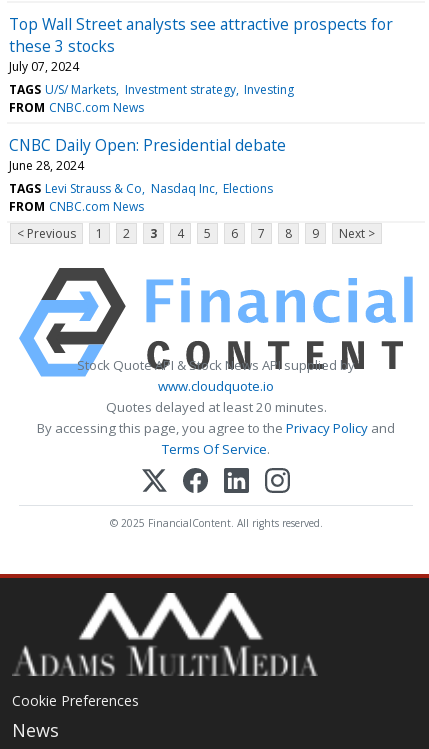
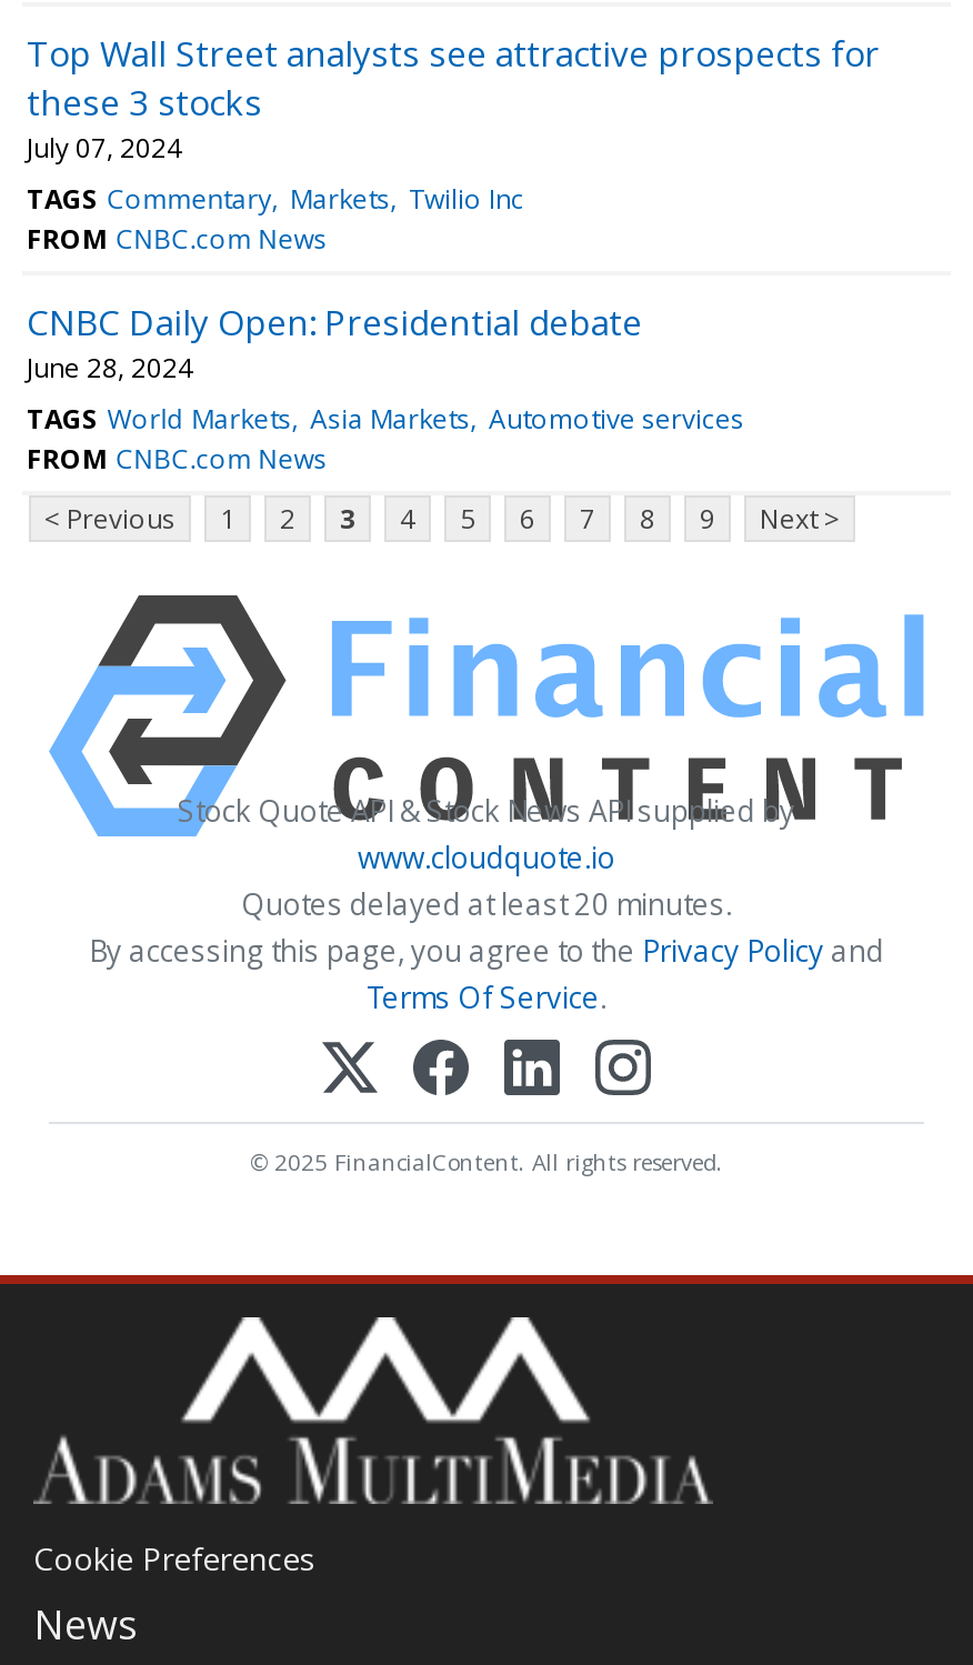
[9,81,294,98] TAGS U/S/ Markets Investment strategy Investing -> [27,179,524,217] TAGS Commentary Markets Twilio Inc
[9,180,273,197] TAGS Levi Strauss & Co Nasdaq Inc Elections -> [27,399,744,437] TAGS World Markets Asia Markets Automotive services

